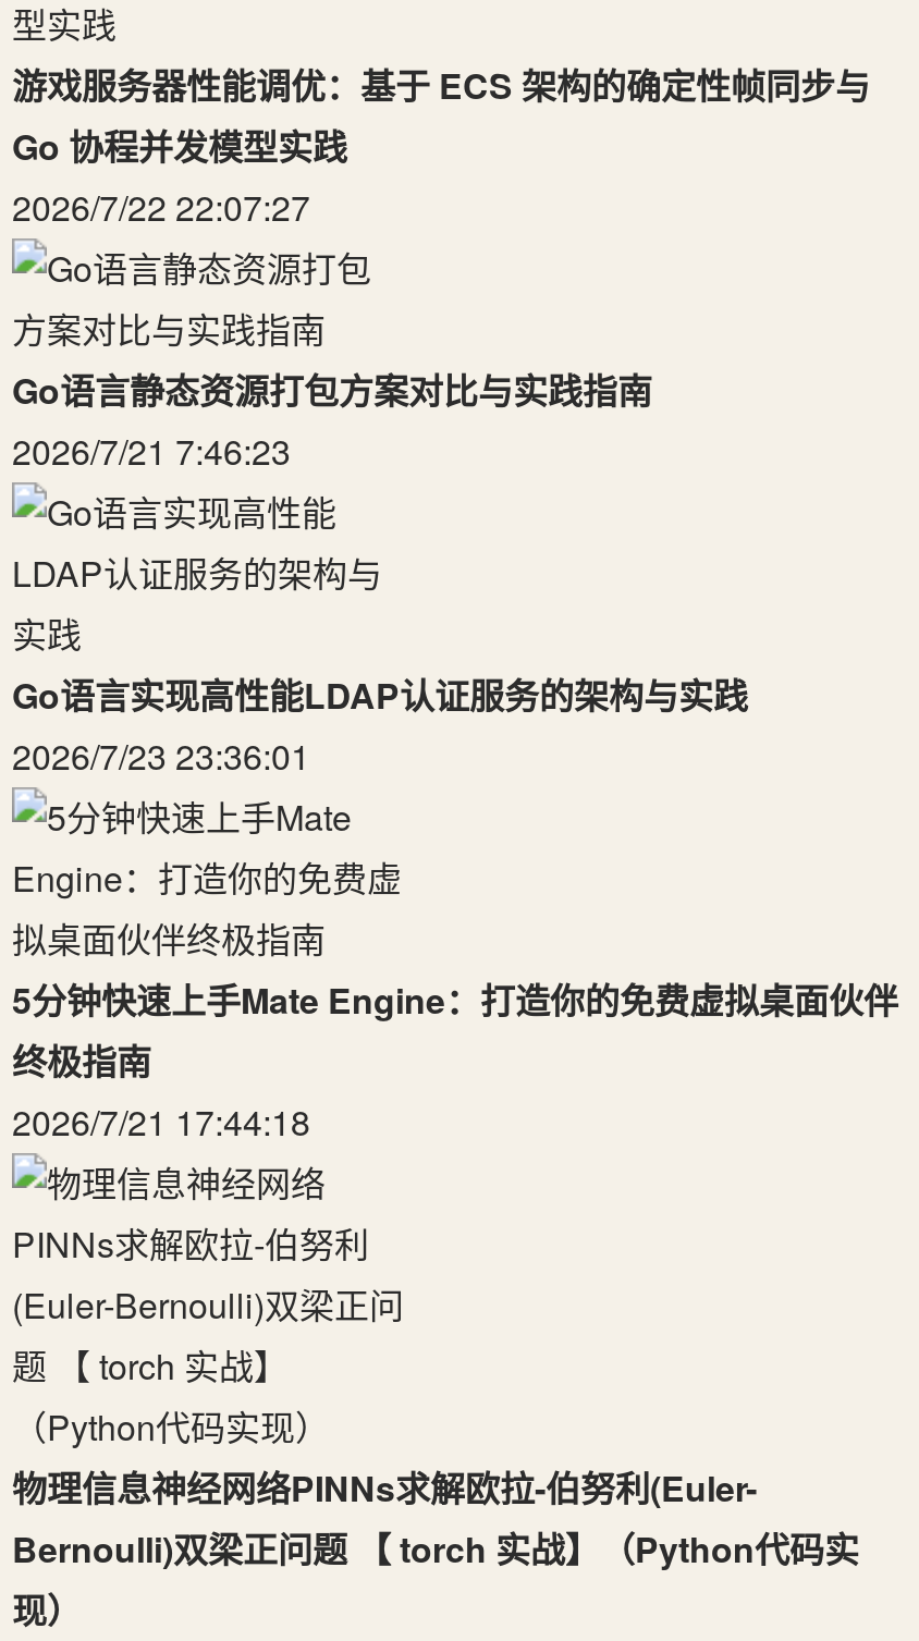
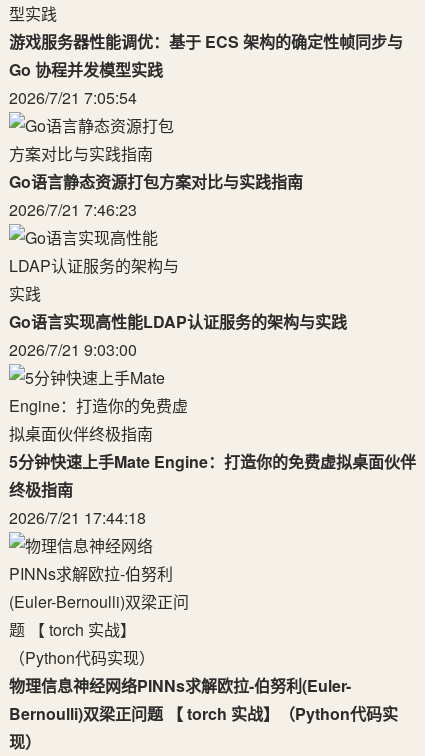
[12,182,310,232] 2026/7/22 22:07:27 -> [9,86,137,109] 2026/7/21 7:05:54
[12,731,310,781] 2026/7/23 23:36:01 -> [9,338,137,361] 2026/7/21 9:03:00

